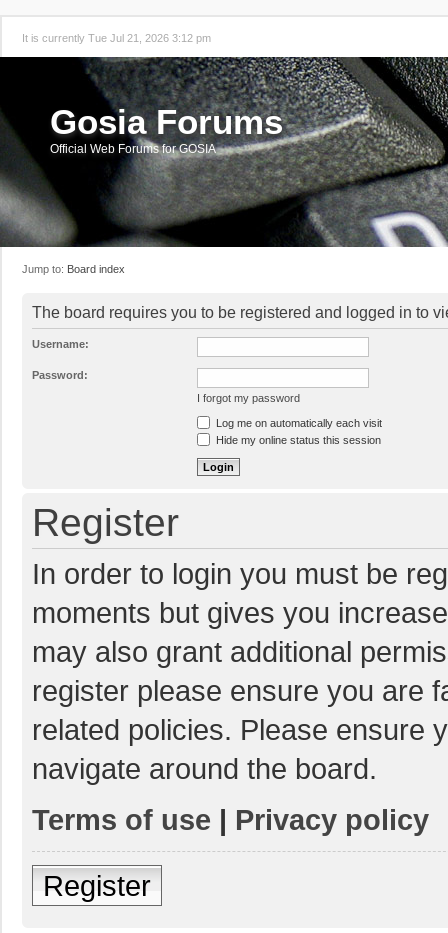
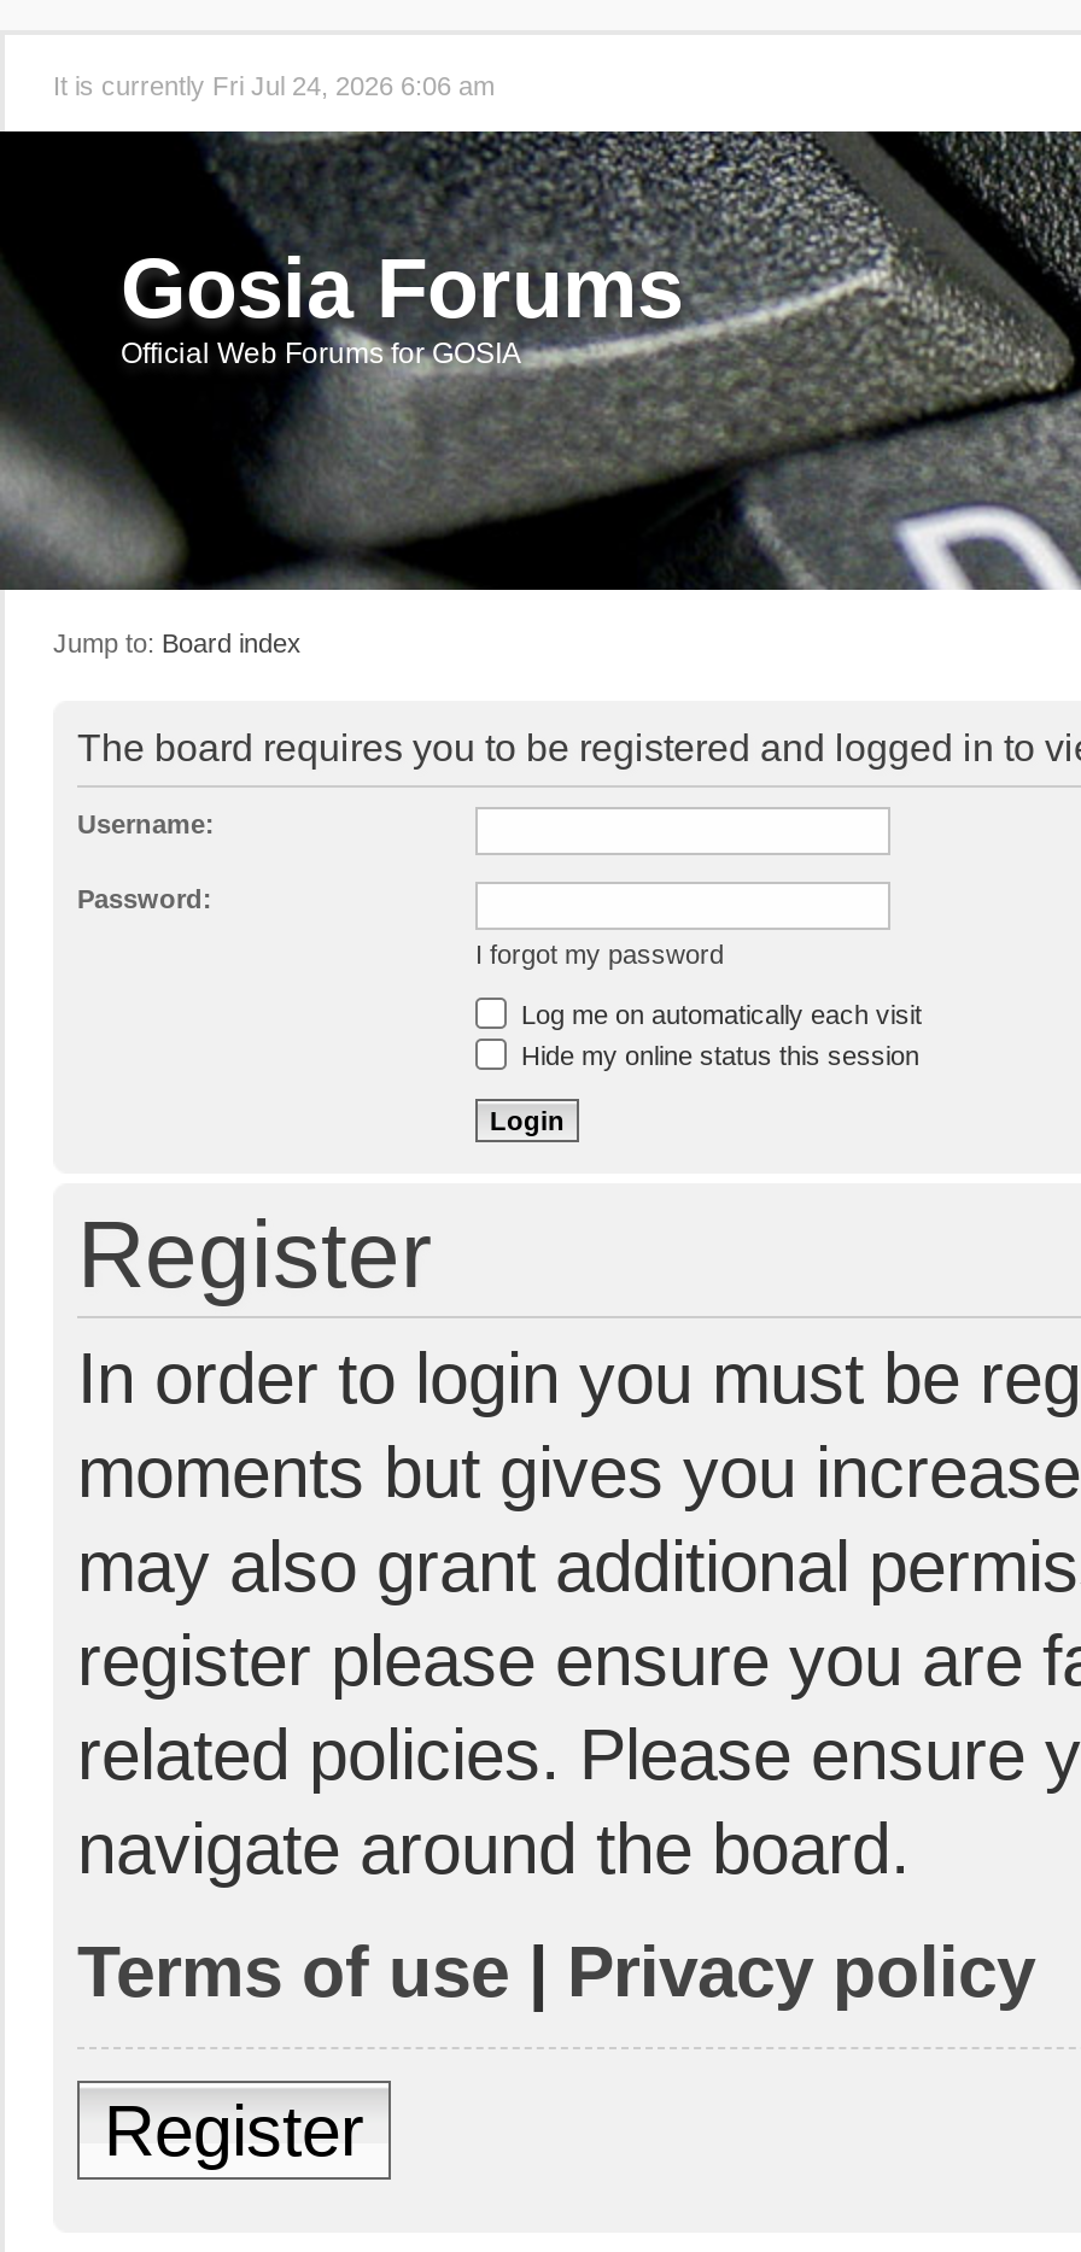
[22,32,211,44] It is currently Tue Jul 21, 2026 3:12 pm -> [53,71,495,100] It is currently Fri Jul 24, 2026 6:06 am

